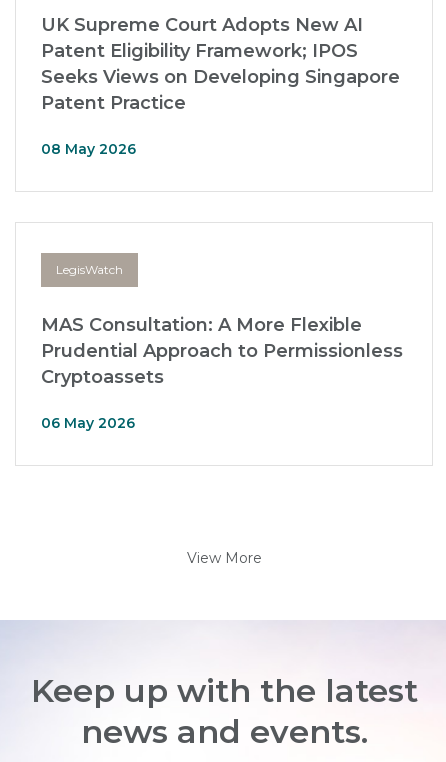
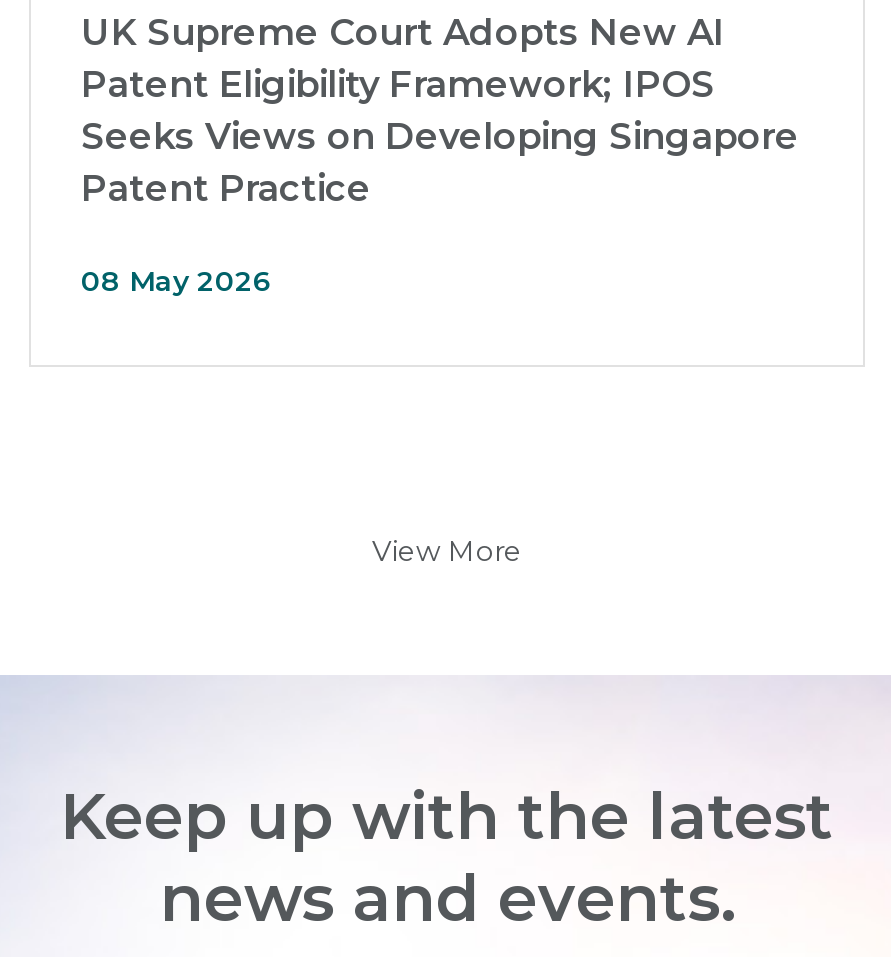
[41,262,403,432] LegisWatch | MAS Consultation: A More Flexible | Prudential Approach to Permissionless | Cryptoassets | 06 May 2026 -> none

